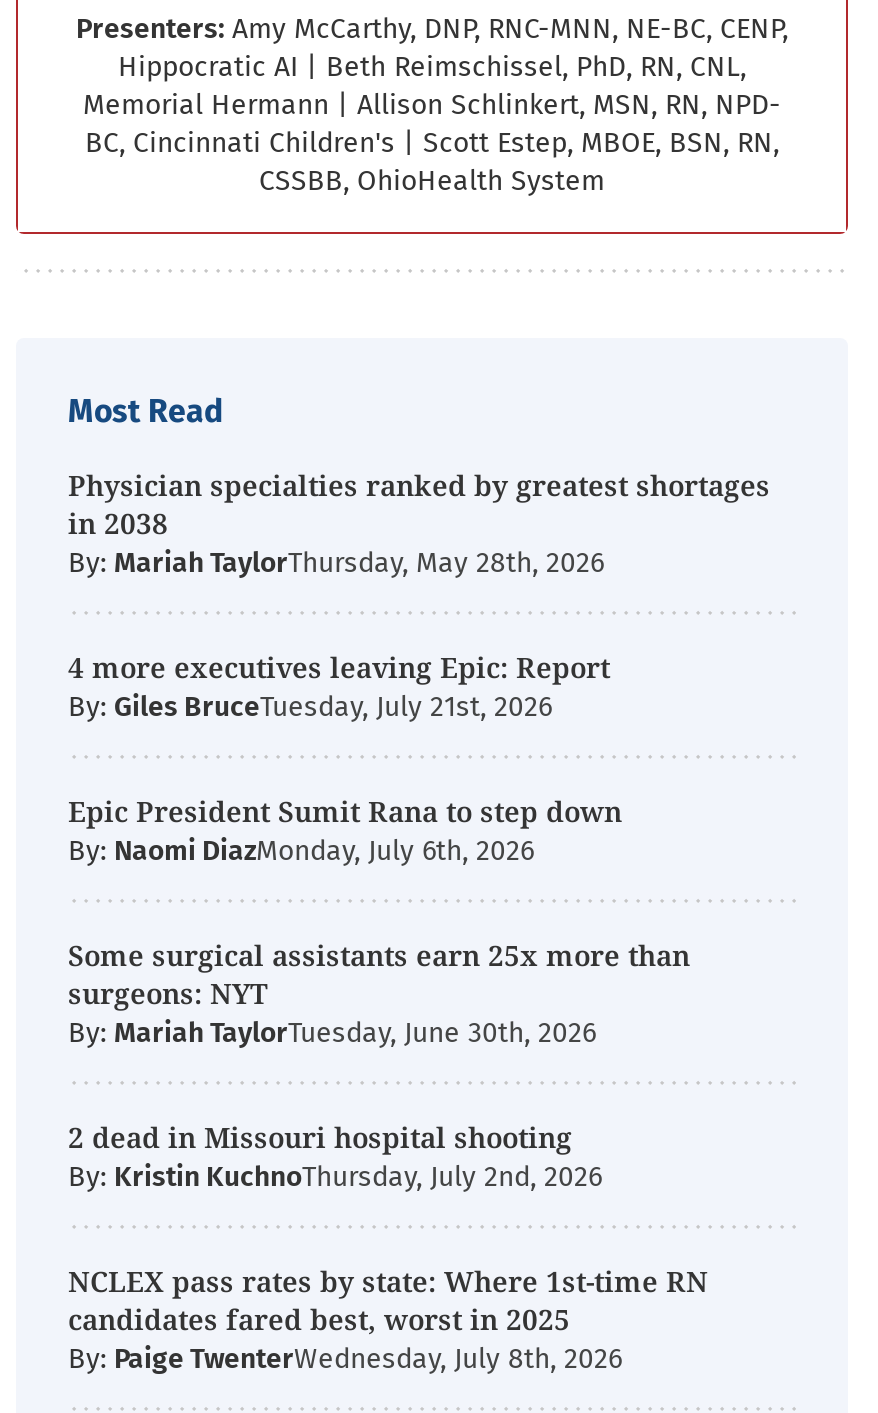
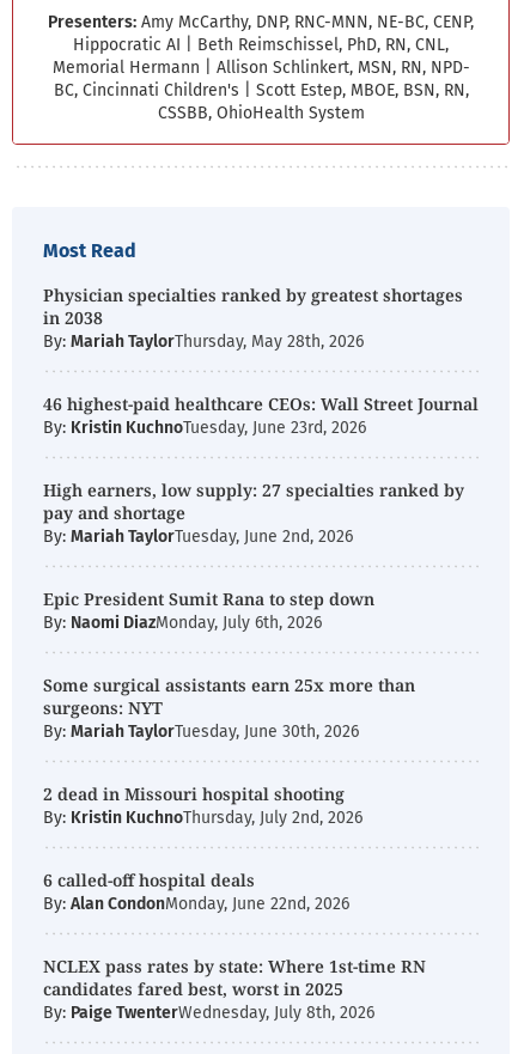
[68,648,610,724] 4 more executives leaving Epic: Report | By: Giles BruceTuesday, July 21st, 2026 -> [43,392,479,547] 46 highest-paid healthcare CEOs: Wall Street Journal | By: Kristin KuchnoTuesday, June 23rd, 2026 | High earners, low supply: 27 specialties ranked by | pay and shortage | By: Mariah TaylorTuesday, June 2nd, 2026
none -> [43,869,349,914] 6 called-off hospital deals | By: Alan CondonMonday, June 22nd, 2026

